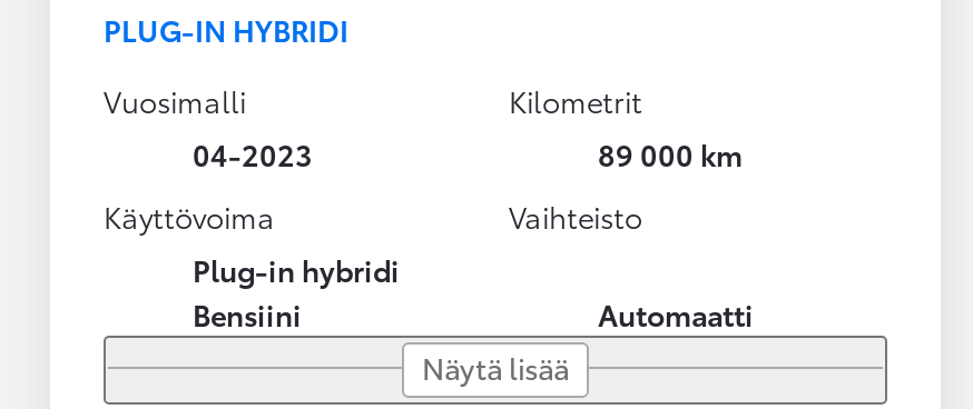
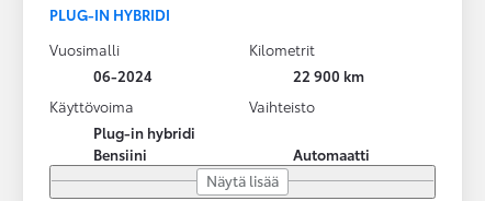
[193,133,313,173] 04-2023 -> [93,65,153,85] 06-2024
[598,133,743,173] 89 000 km -> [293,65,364,85] 22 900 km

